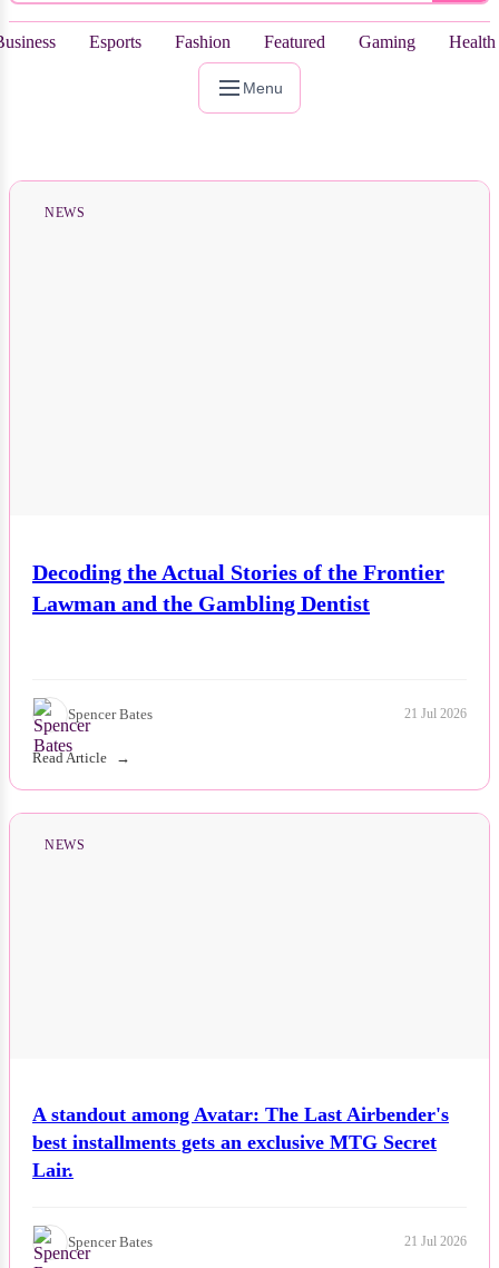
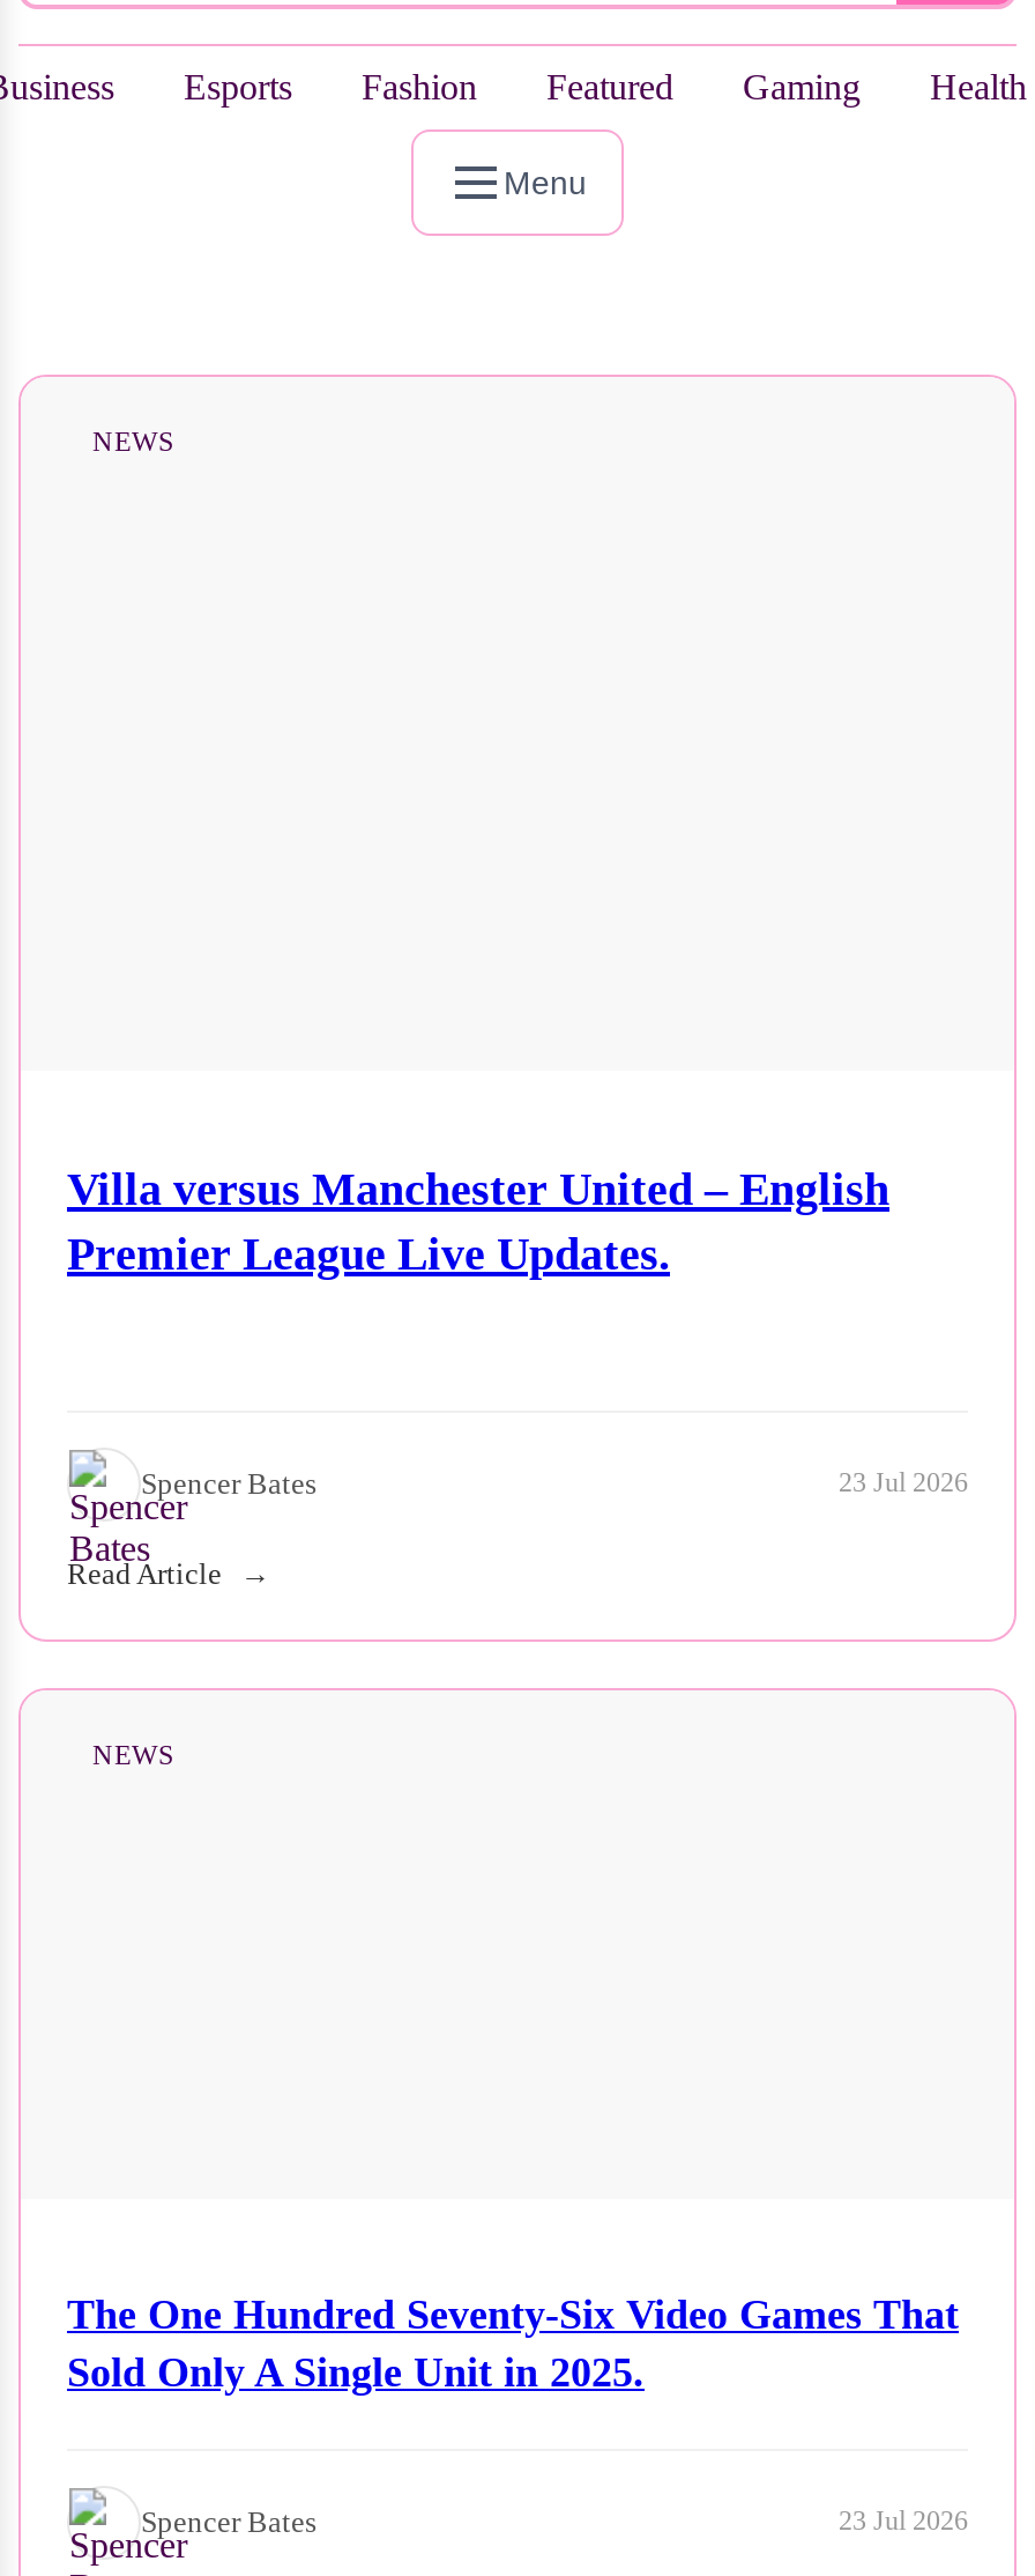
[32,560,444,615] Decoding the Actual Stories of the Frontier | Lawman and the Gambling Dentist -> [67,1162,889,1278] Villa versus Manchester United – English | Premier League Live Updates.
[404,706,467,722] 21 Jul 2026 -> [839,1466,968,1499] 23 Jul 2026
[32,1103,449,1181] A standout among Avatar: The Last Airbender's | best installments gets an exclusive MTG Secret | Lair. -> [67,2291,959,2395] The One Hundred Seventy-Six Video Games That | Sold Only A Single Unit in 2025.
[404,1234,467,1249] 21 Jul 2026 -> [839,2505,968,2537] 23 Jul 2026

